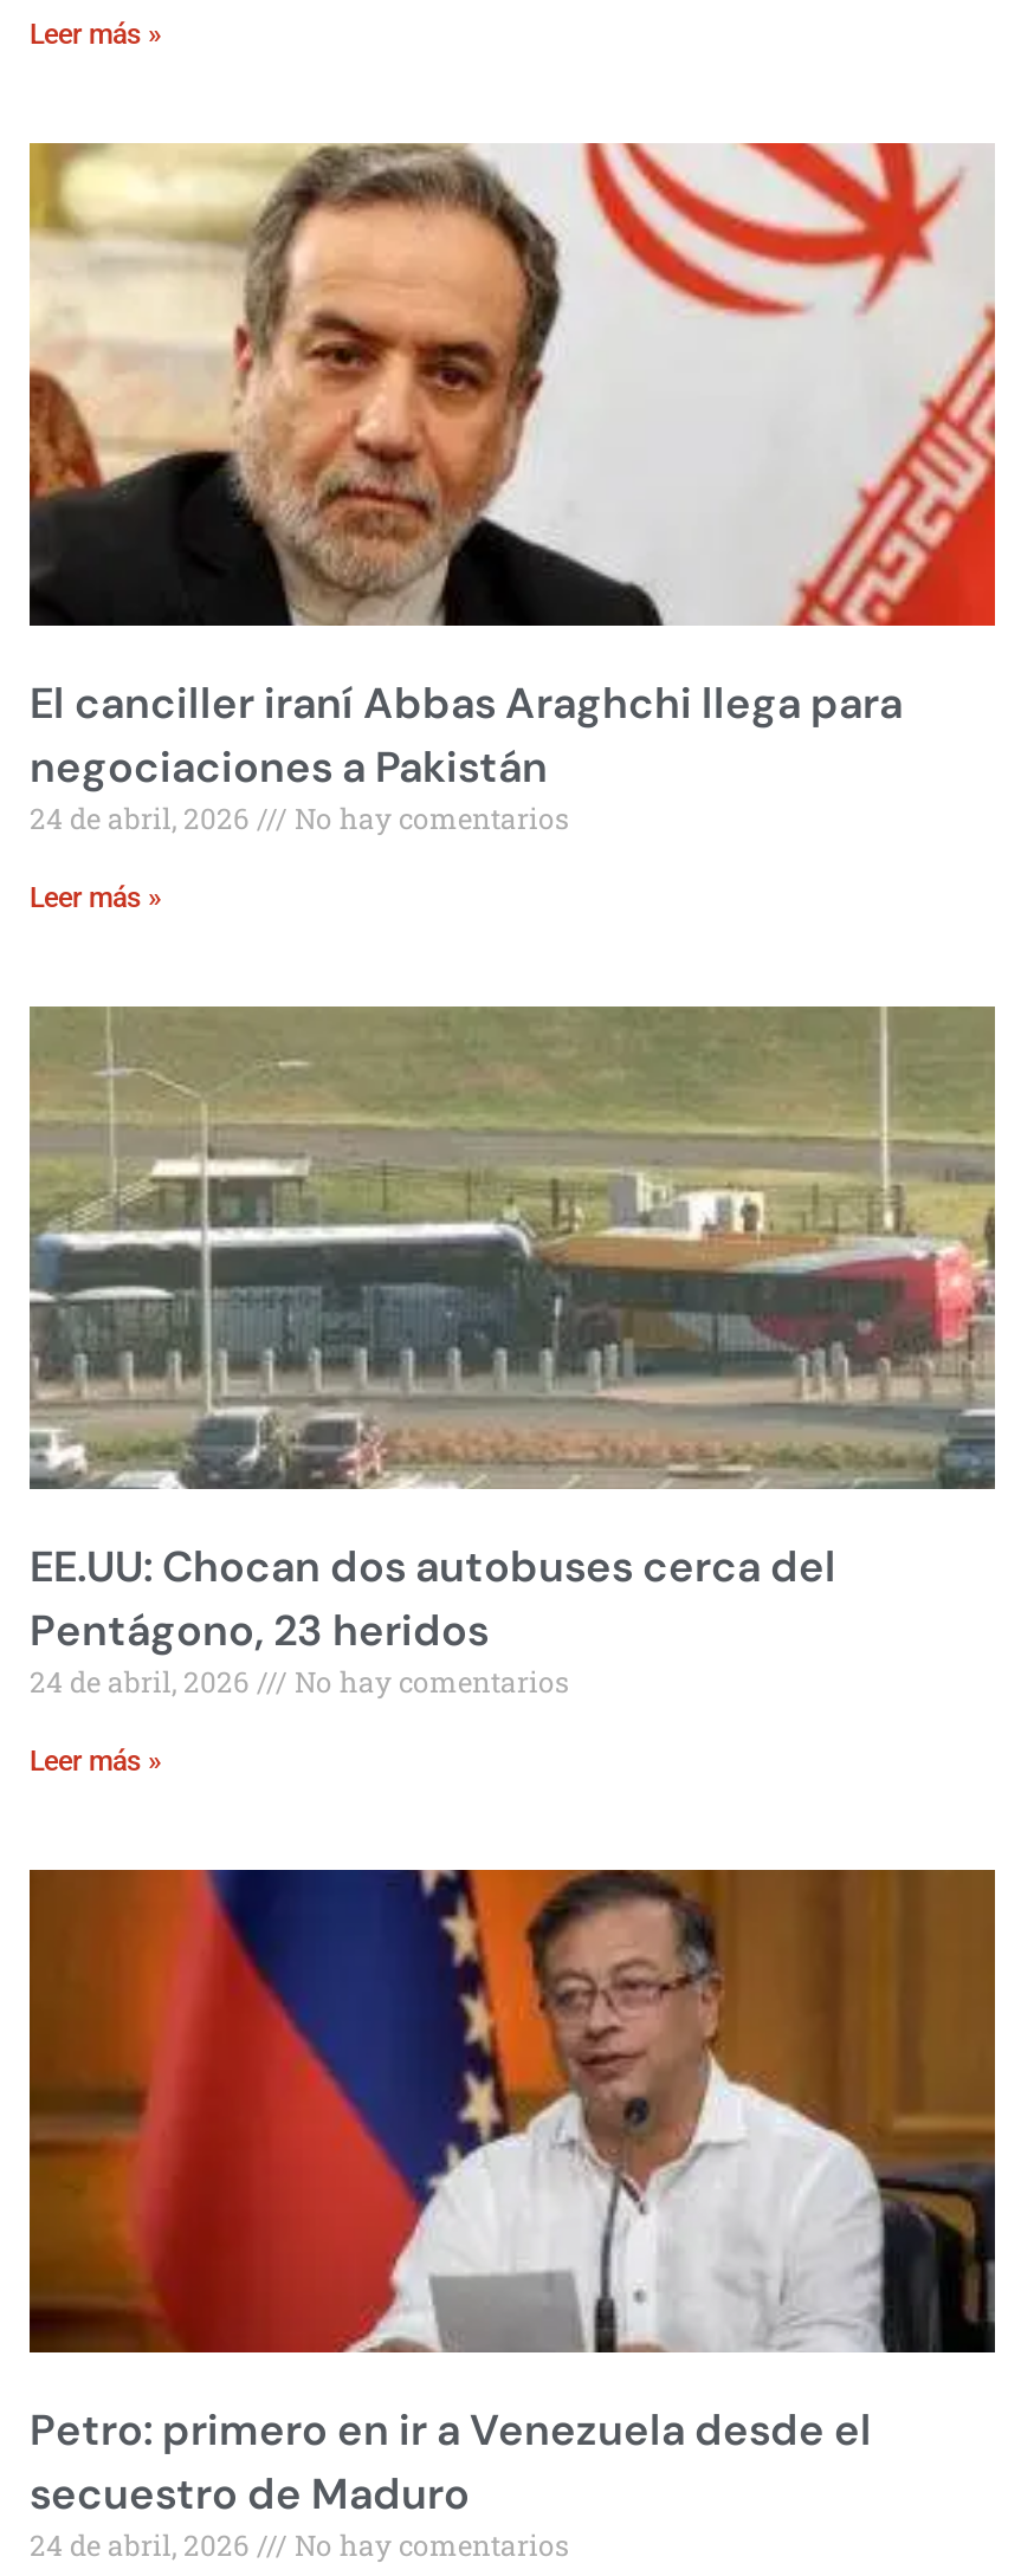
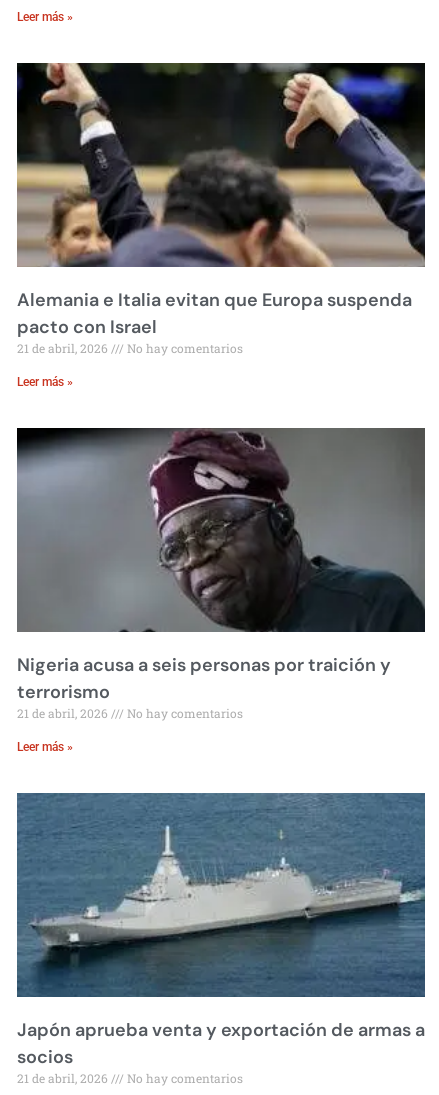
[27,141,997,836] [image] | El canciller iraní Abbas Araghchi llega para | negociaciones a Pakistán | 24 de abril, 2026 -> [16,62,426,356] [image] | Alemania e Italia evitan que Europa suspenda | pacto con Israel | 21 de abril, 2026
[27,1004,995,1699] [image] | EE.UU: Chocan dos autobuses cerca del | Pentágono, 23 heridos | 24 de abril, 2026 -> [16,427,425,721] [image] | Nigeria acusa a seis personas por traición y | terrorismo | 21 de abril, 2026
[27,1868,997,2563] [image] | Petro: primero en ir a Venezuela desde el | secuestro de Maduro | 24 de abril, 2026 -> [16,792,426,1086] [image] | Japón aprueba venta y exportación de armas a | socios | 21 de abril, 2026

